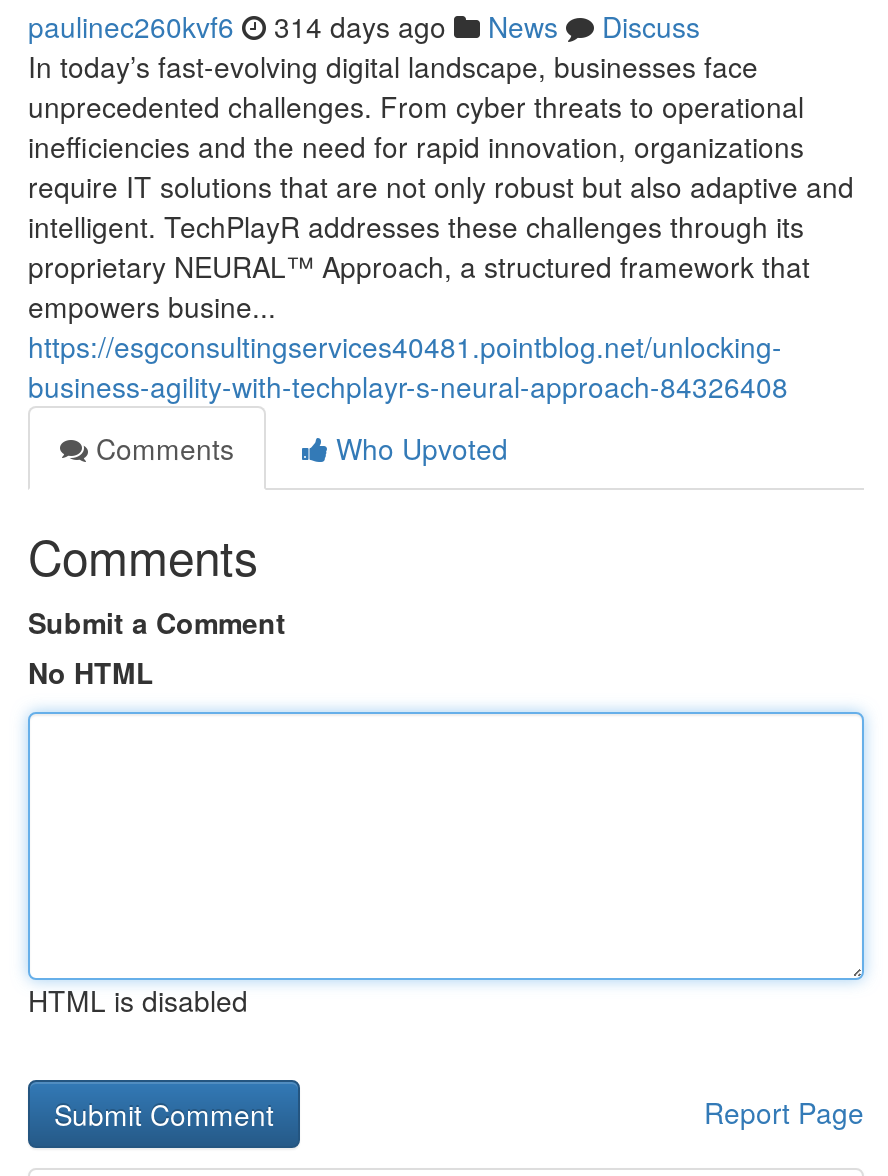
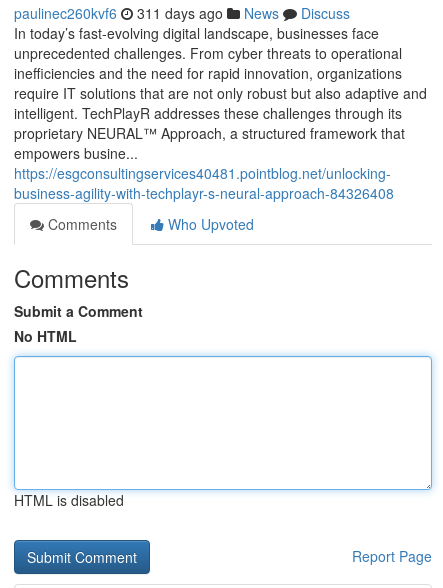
[28,6,700,46] paulinec260kvf6 314 days ago News Discuss -> [14,3,350,23] paulinec260kvf6 311 days ago News Discuss

